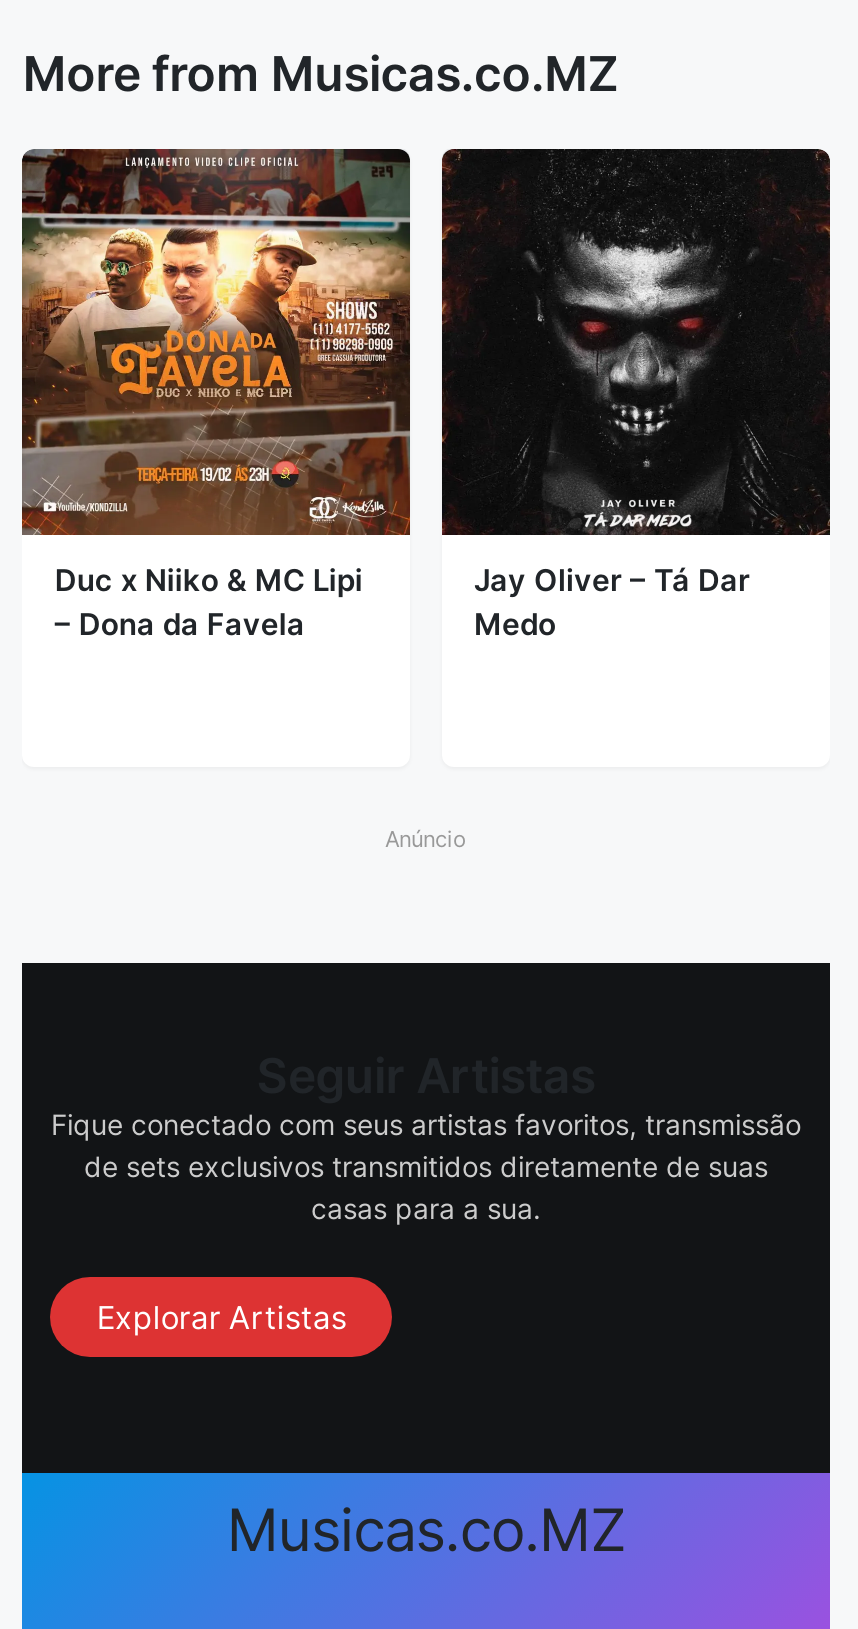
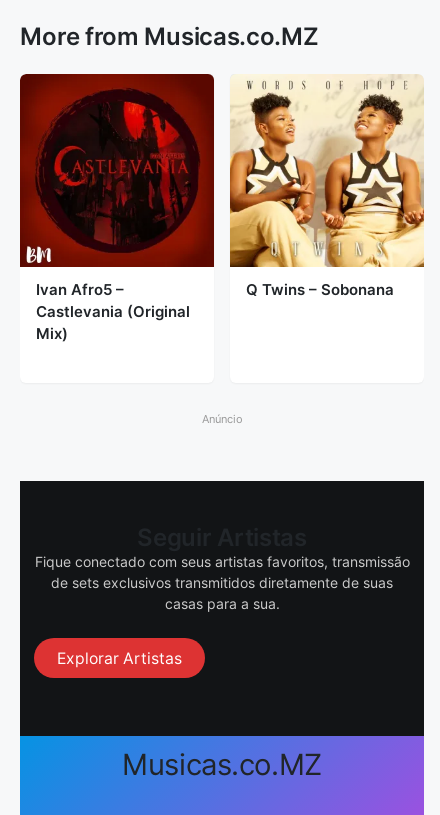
[20,147,412,644] [image] | Duc x Niiko & MC Lipi | – Dona da Favela -> [19,73,214,343] [image] | Ivan Afro5 – | Castlevania (Original | Mix)
[440,147,832,644] [image] | Jay Oliver – Tá Dar | Medo -> [229,74,425,299] [image] | Q Twins – Sobonana

